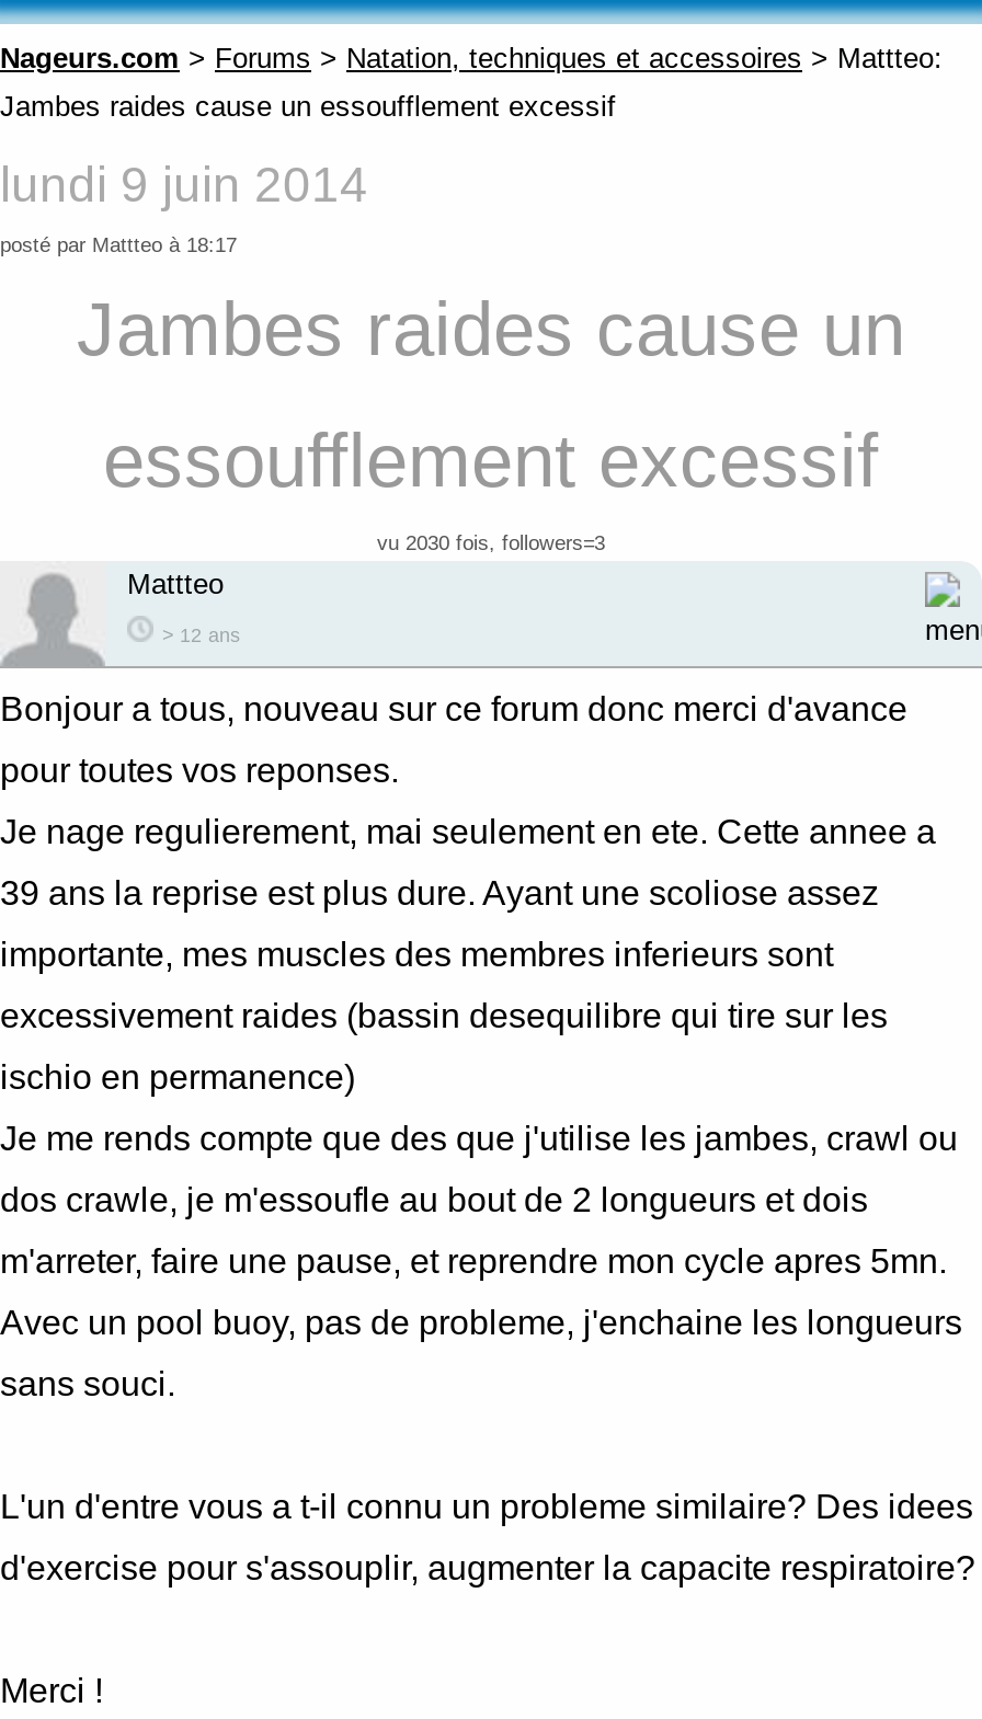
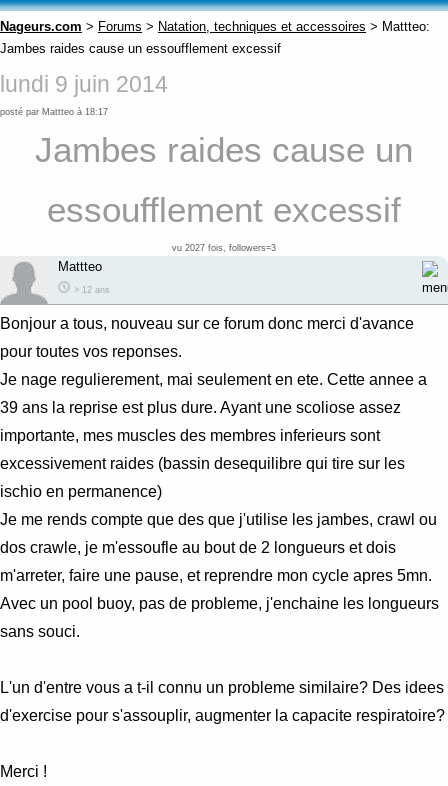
[377,532,605,554] vu 2030 fois, followers=3 -> [172,243,276,253] vu 2027 fois, followers=3

